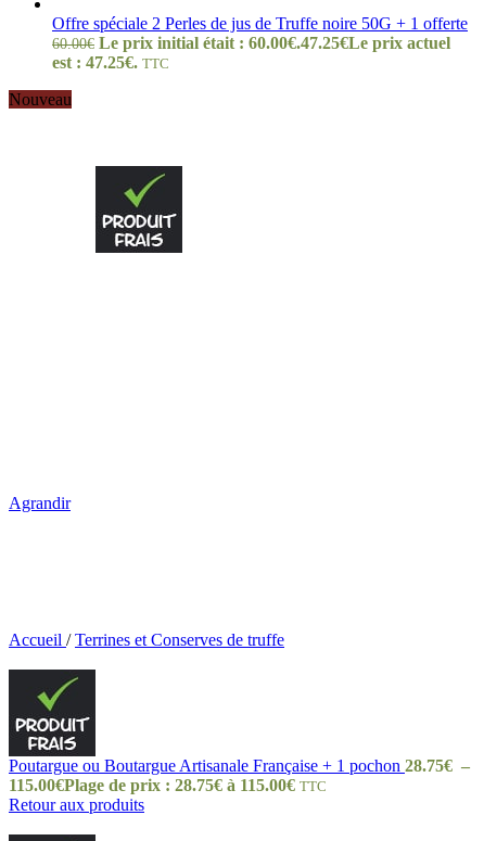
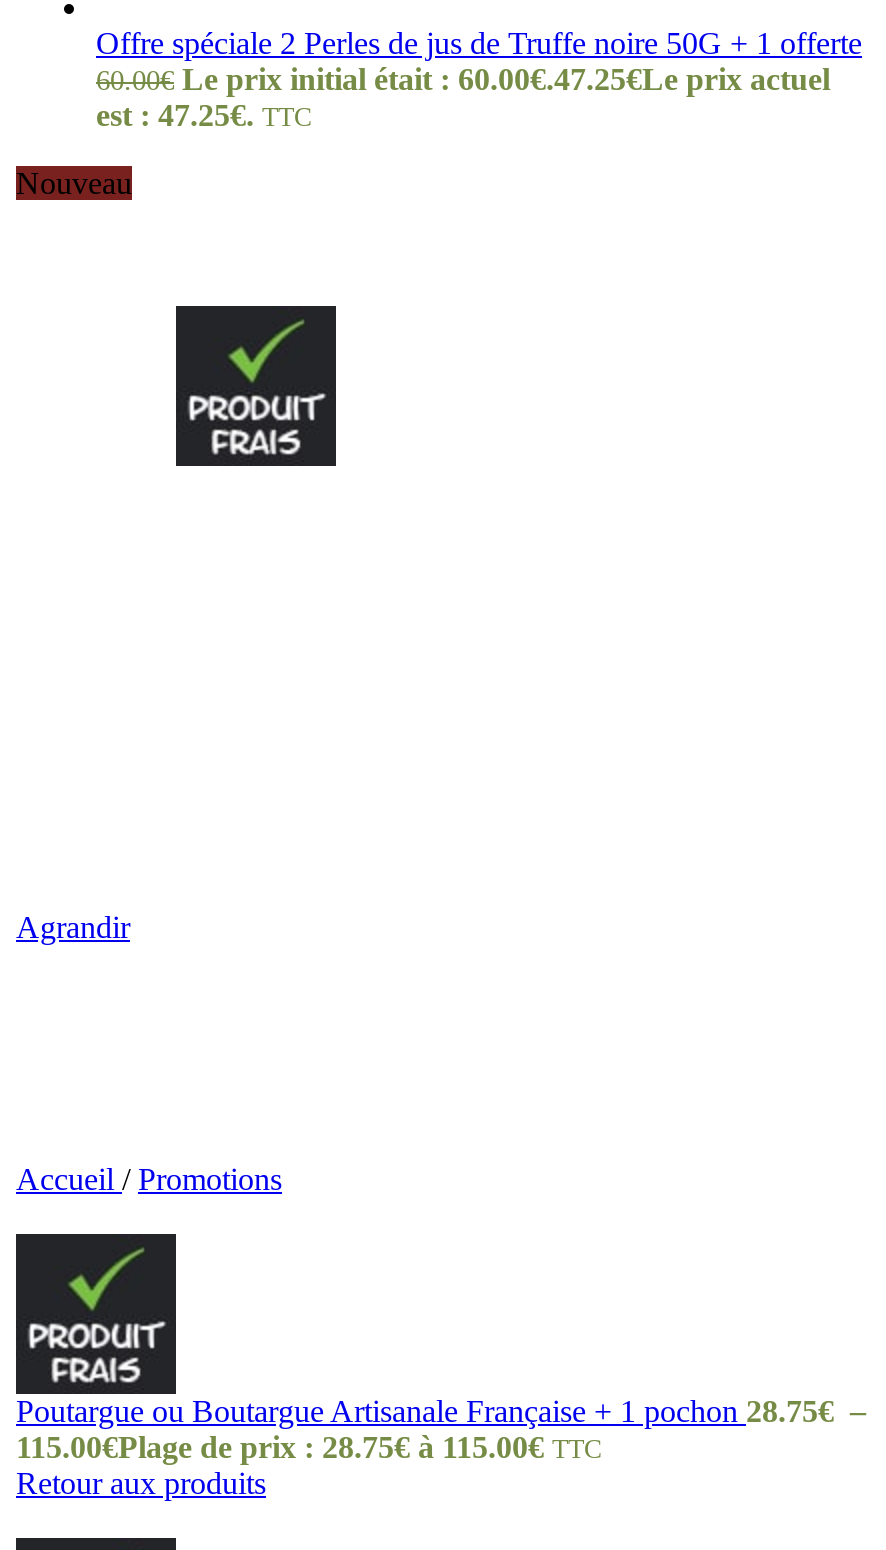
[9,631,284,649] Accueil / Terrines et Conserves de truffe -> [16,1163,282,1197] Accueil / Promotions

